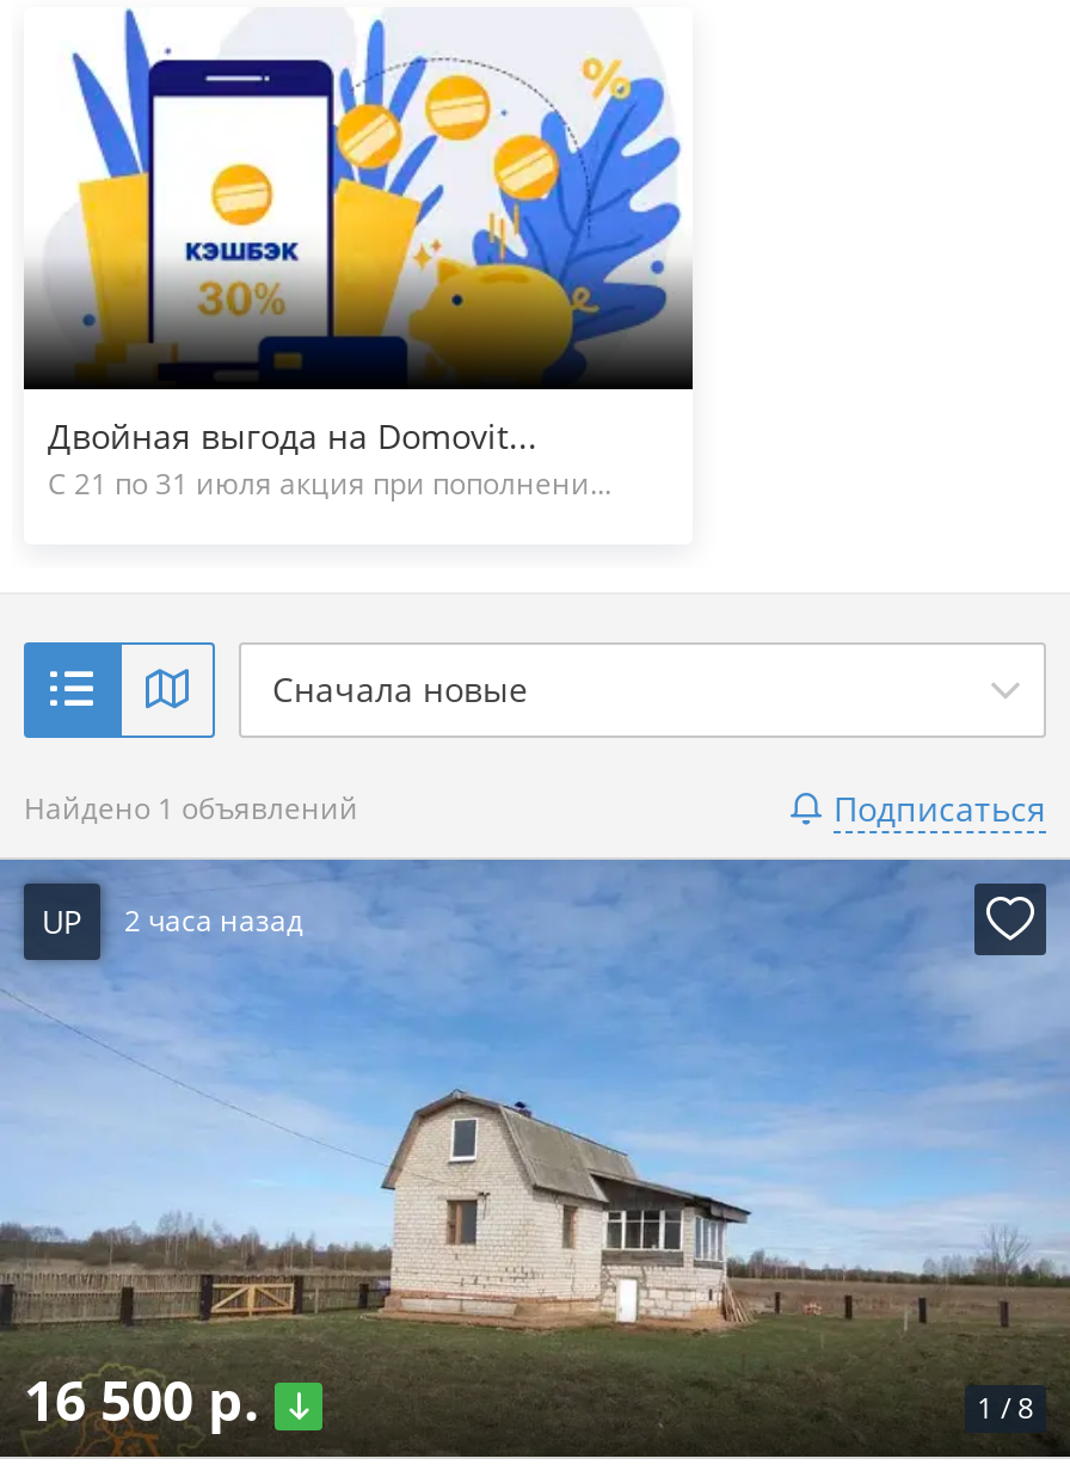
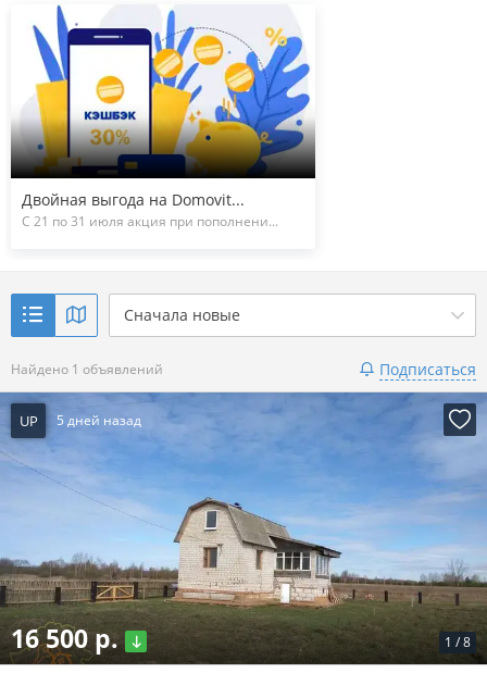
[42,899,303,942] UP 2 часа назад -> [19,410,141,430] UP 5 дней назад

